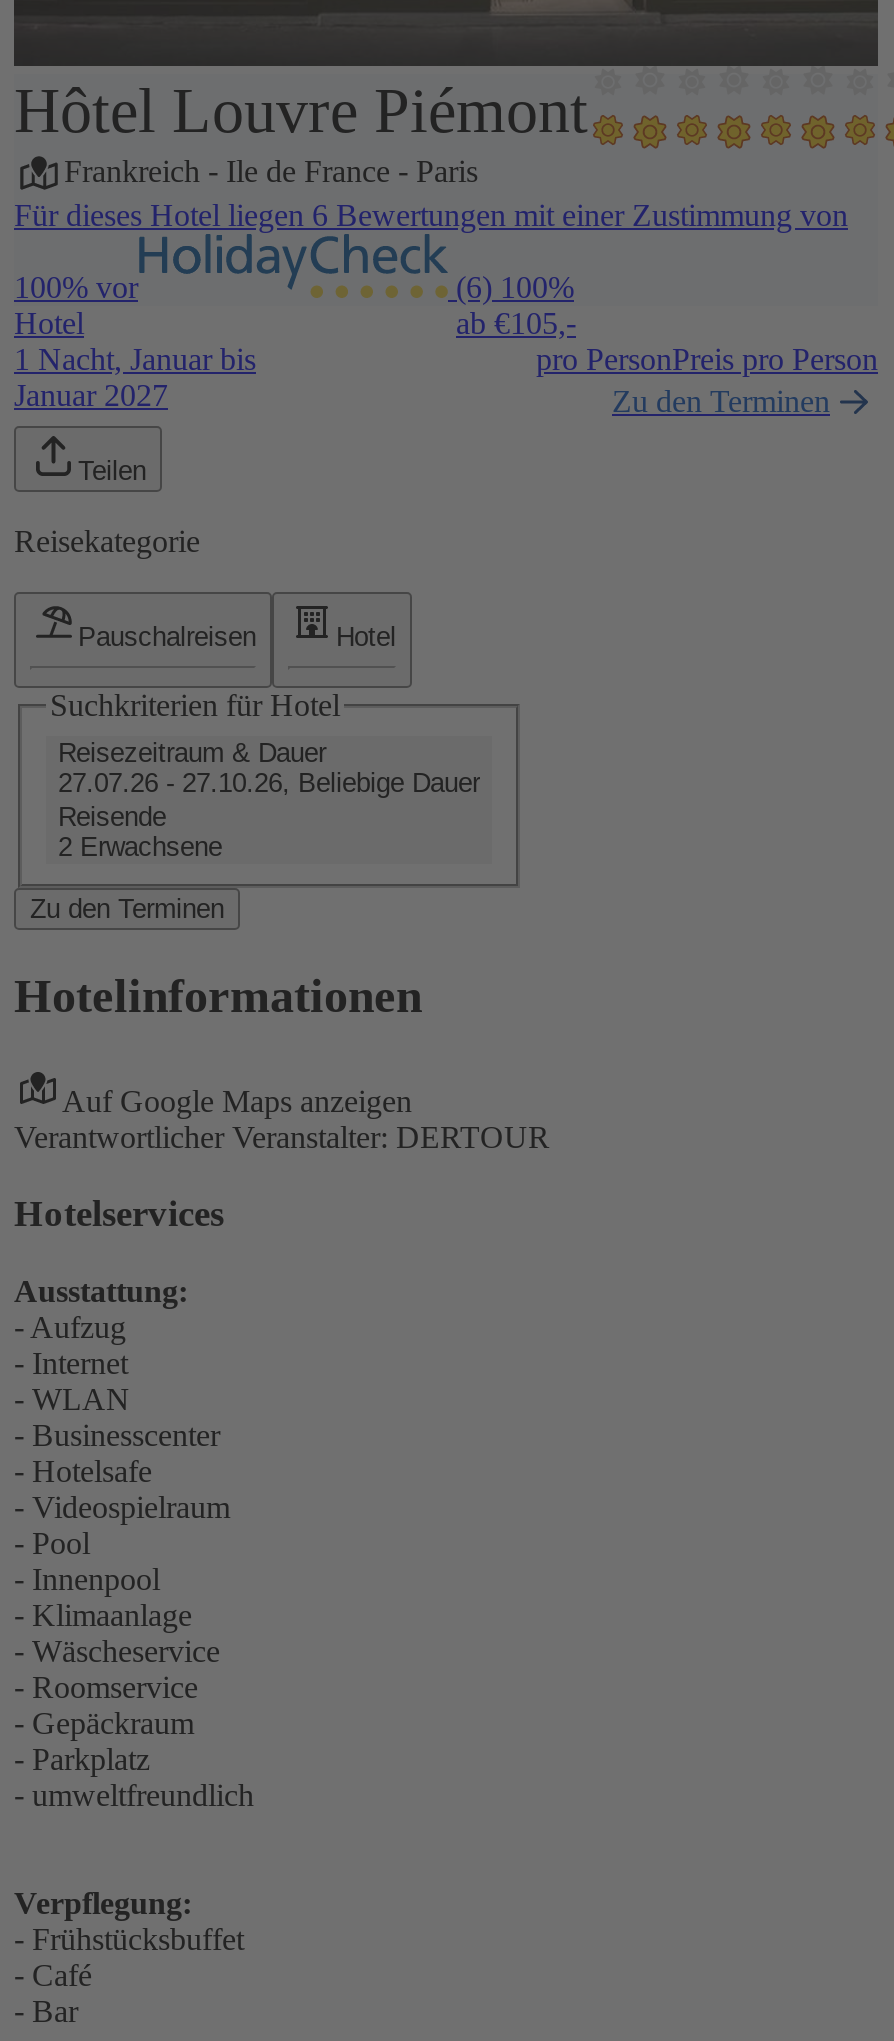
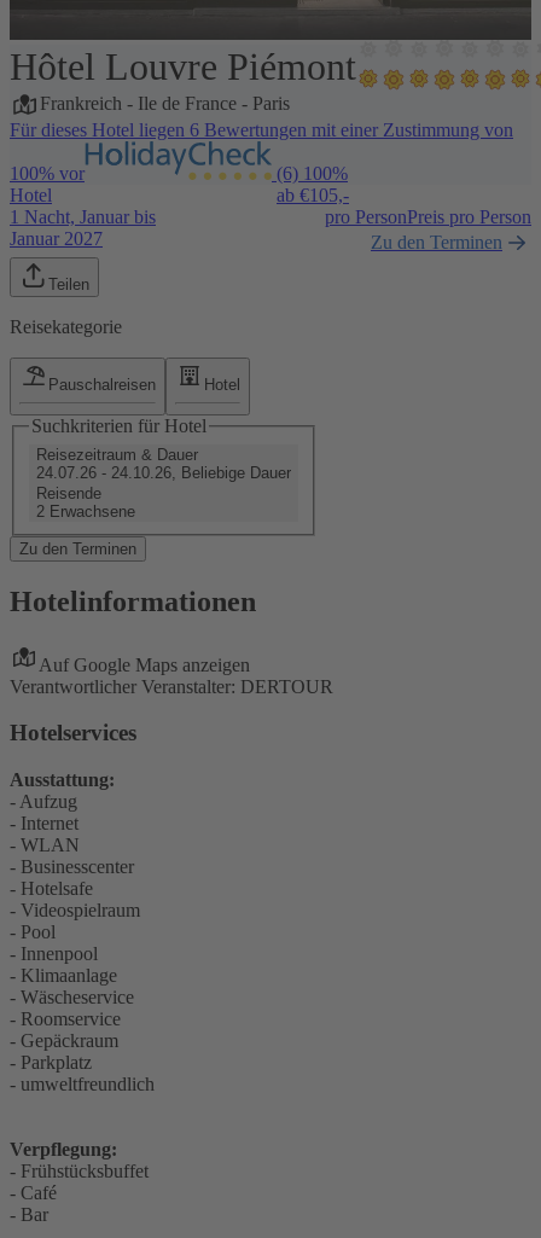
[58,768,480,798] 27.07.26 - 27.10.26, Beliebige Dauer -> [36,464,291,482] 24.07.26 - 24.10.26, Beliebige Dauer

